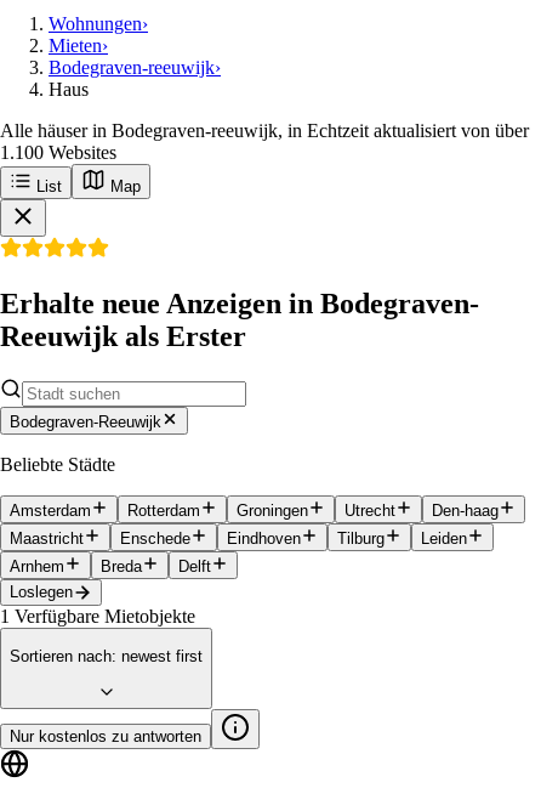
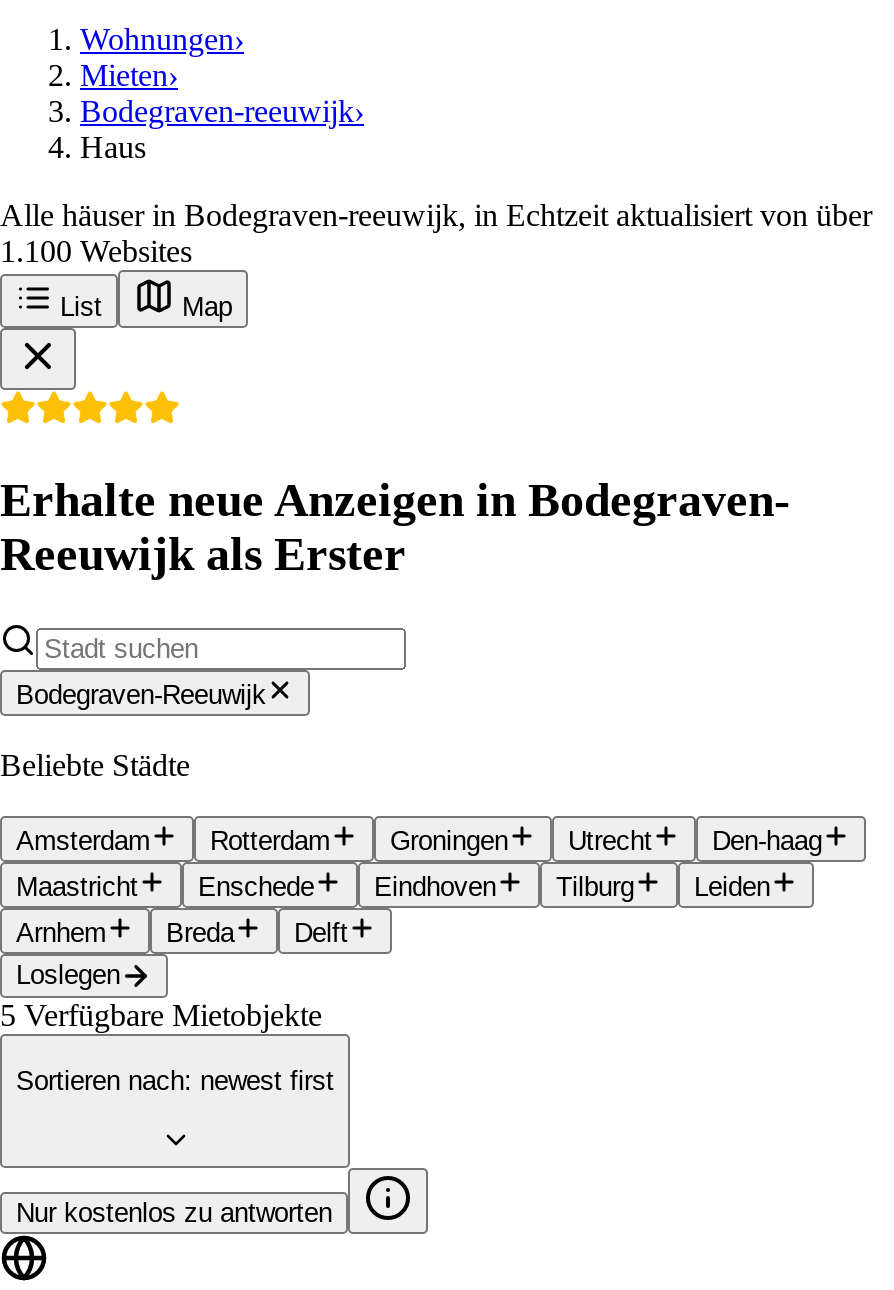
[0,606,195,626] 1 Verfügbare Mietobjekte -> [0,998,322,1032] 5 Verfügbare Mietobjekte

